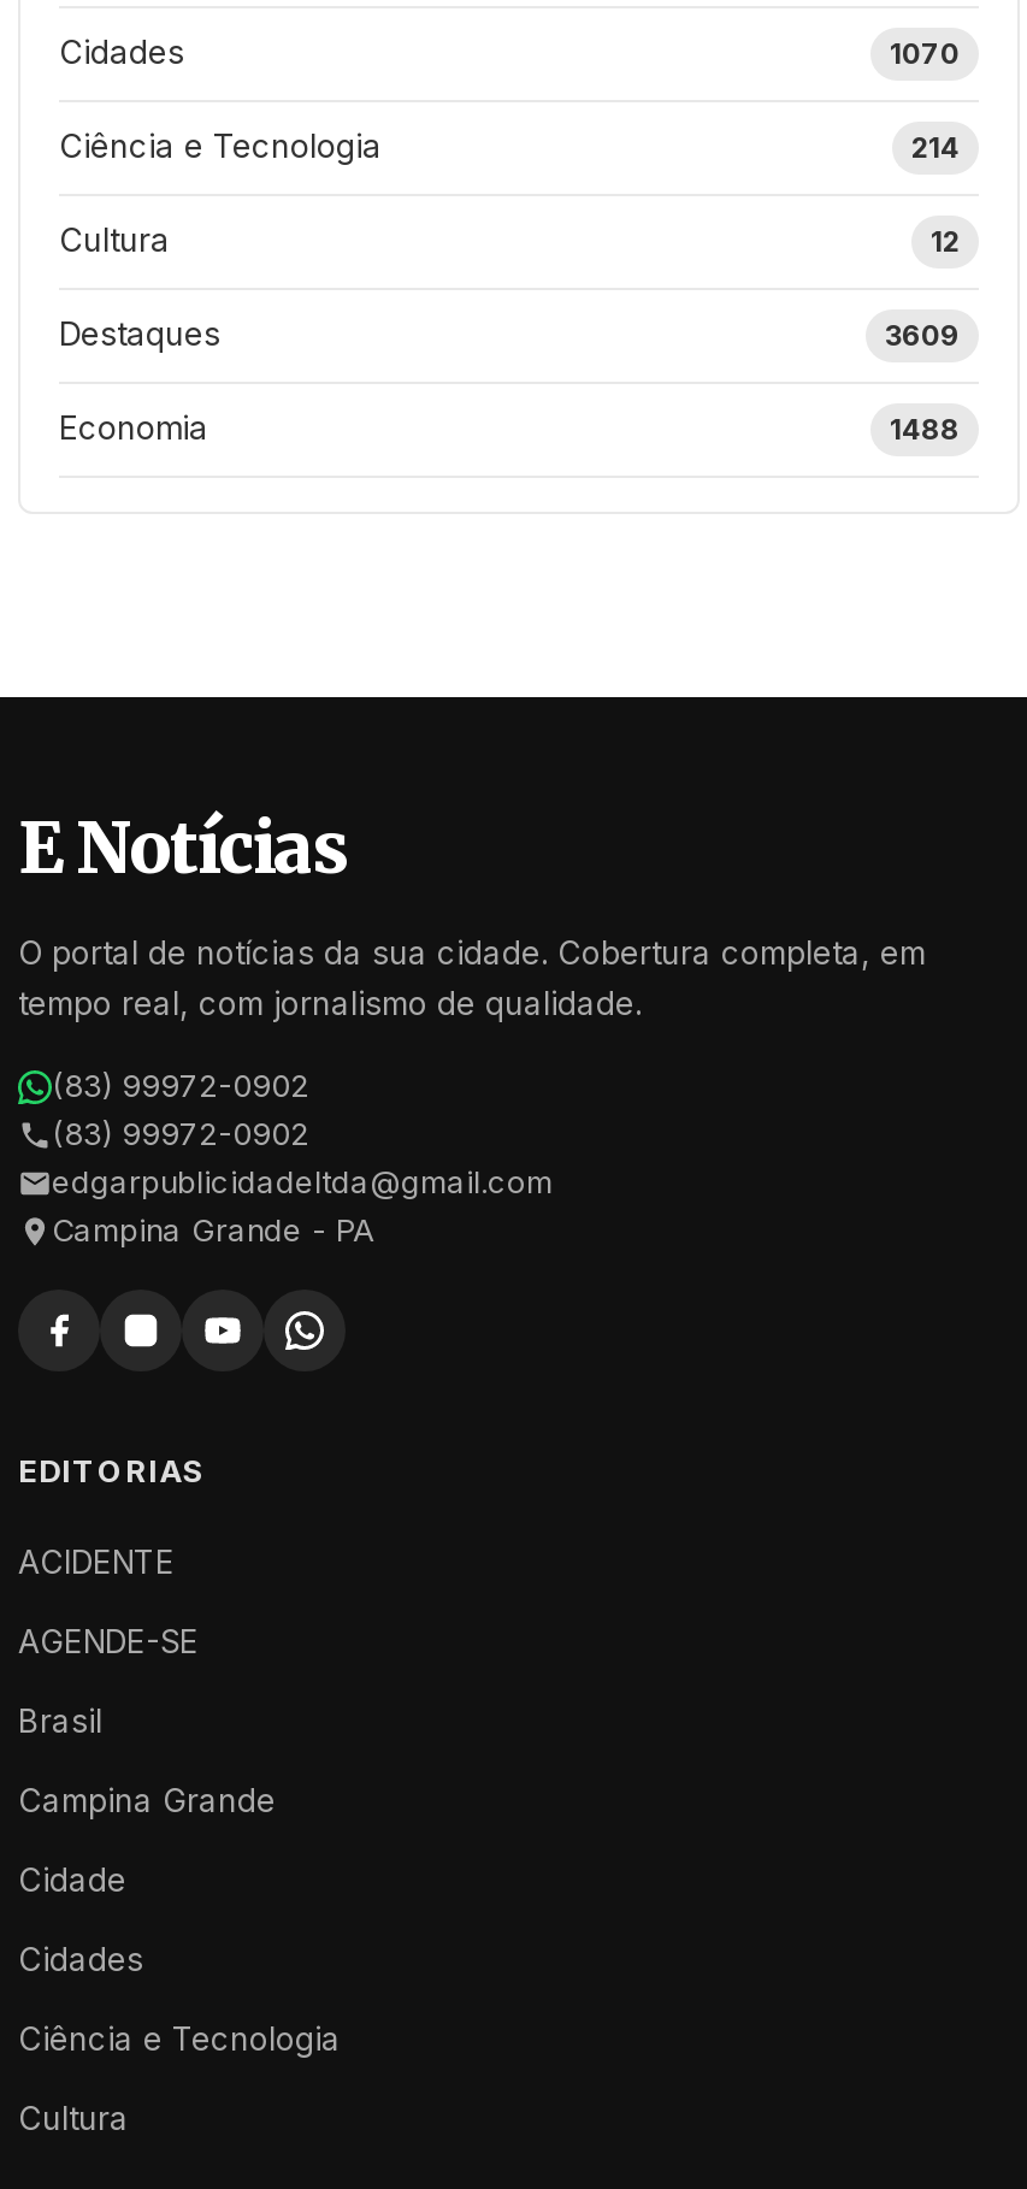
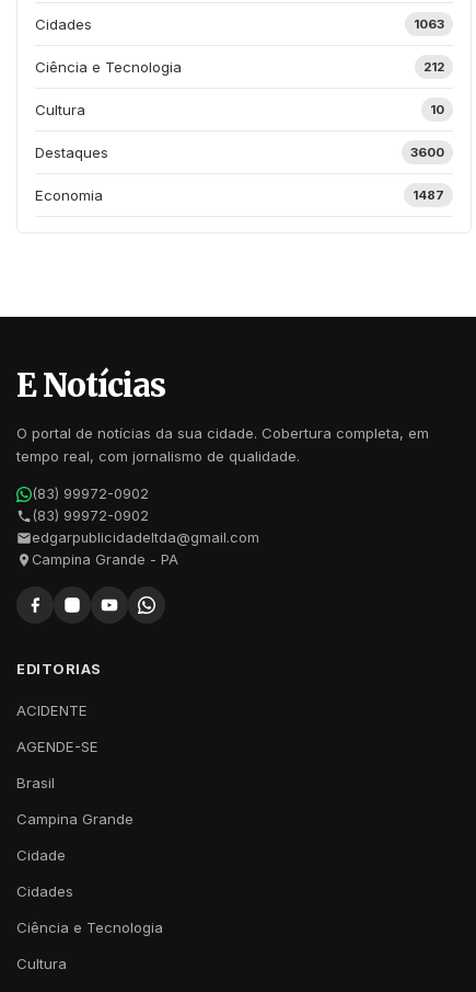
[890,36,960,70] 1070 -> [414,17,444,32] 1063
[911,130,960,164] 214 -> [423,59,444,75] 212
[931,224,960,258] 12 -> [430,102,444,117] 10
[885,318,960,352] 3609 -> [410,145,444,160] 3600
[890,412,960,446] 1488 -> [413,188,444,203] 1487

